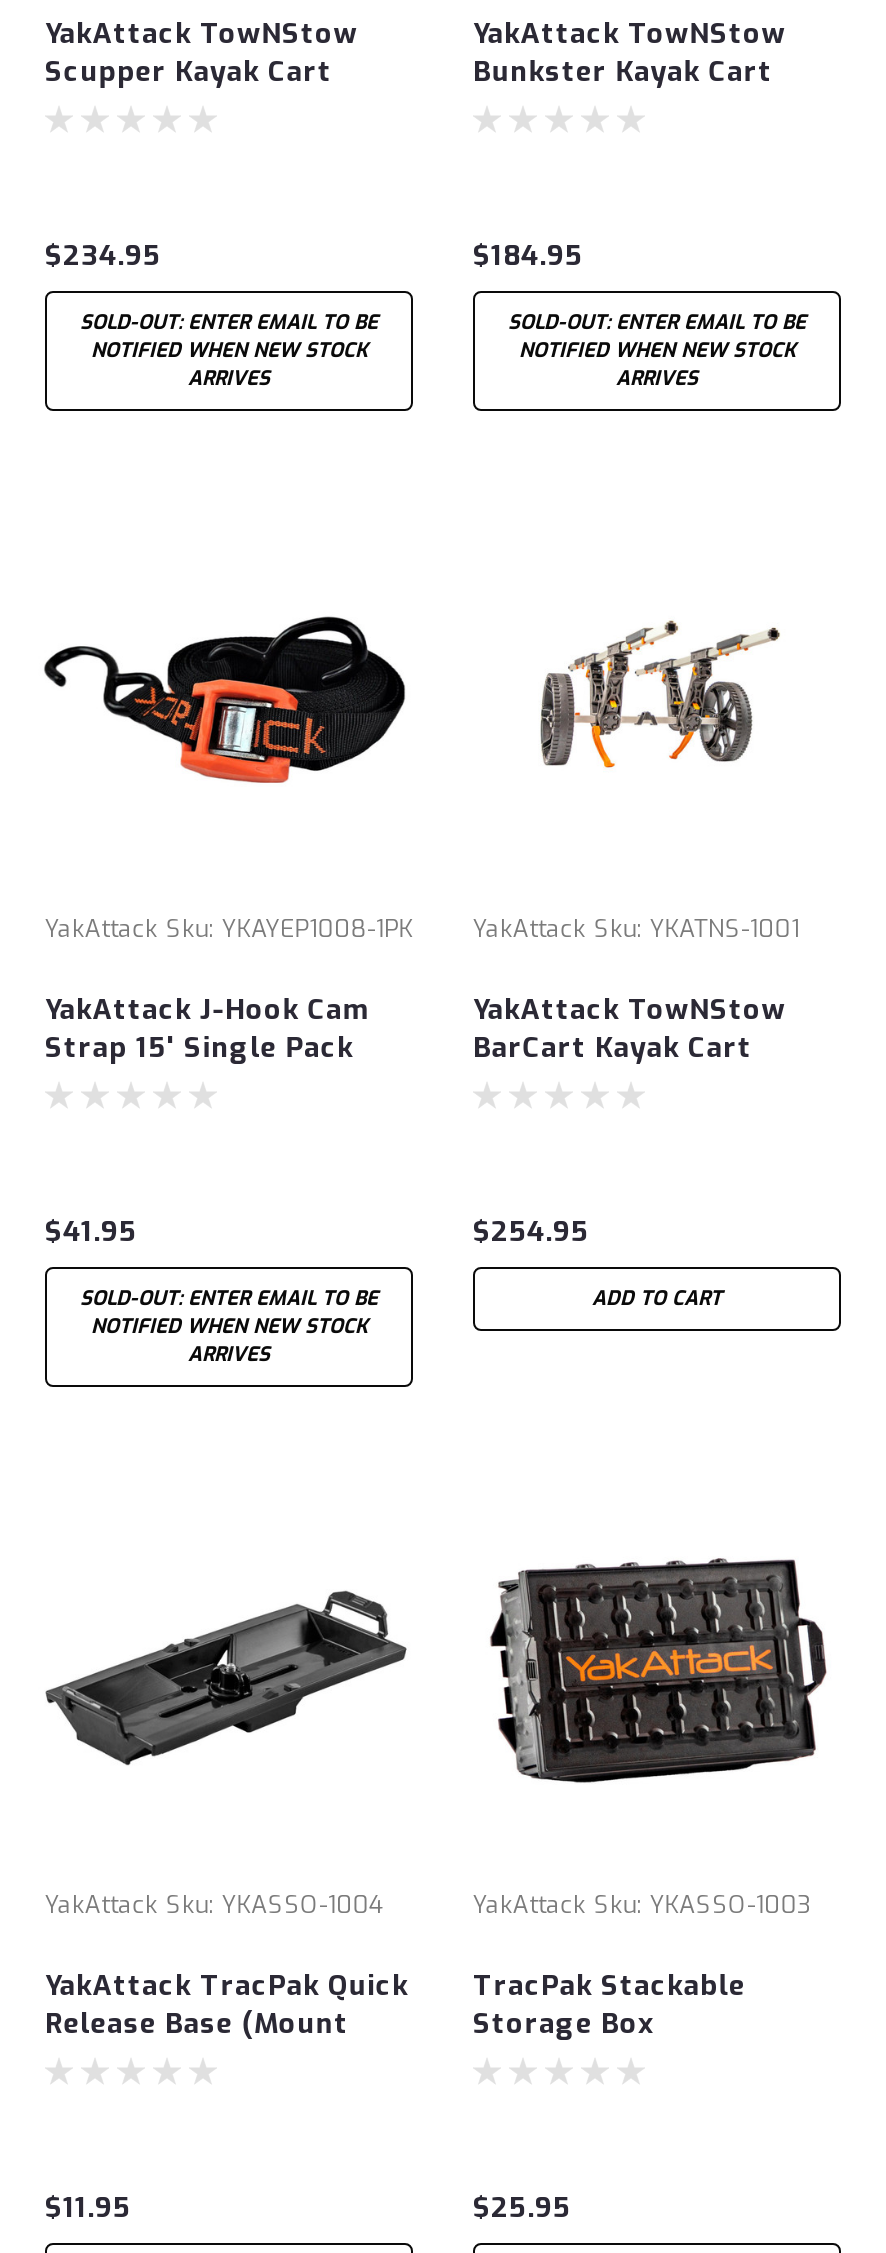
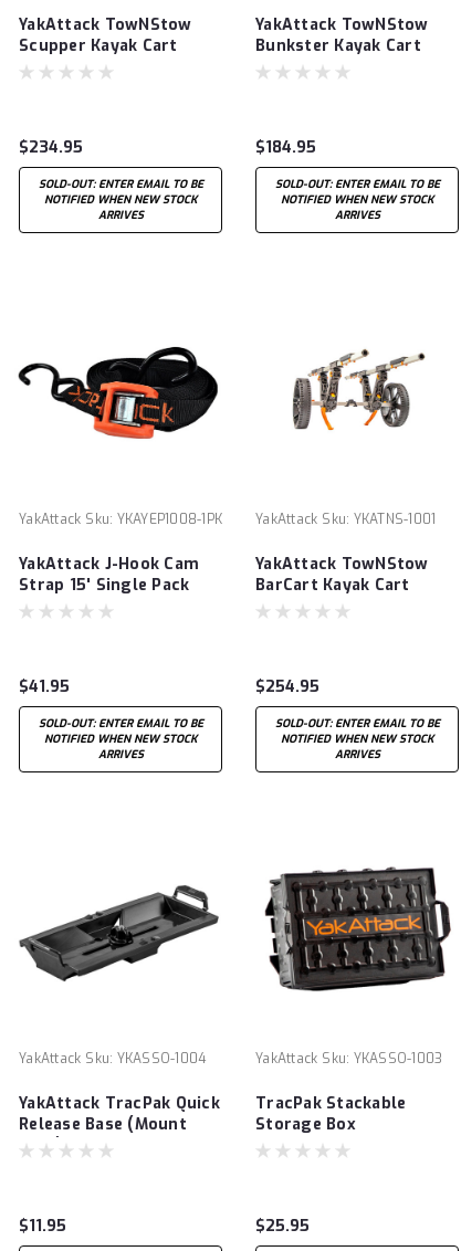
[592,1285,722,1311] ADD TO CART -> [275,716,439,761] SOLD-OUT: ENTER EMAIL TO BE | NOTIFIED WHEN NEW STOCK | ARRIVES

